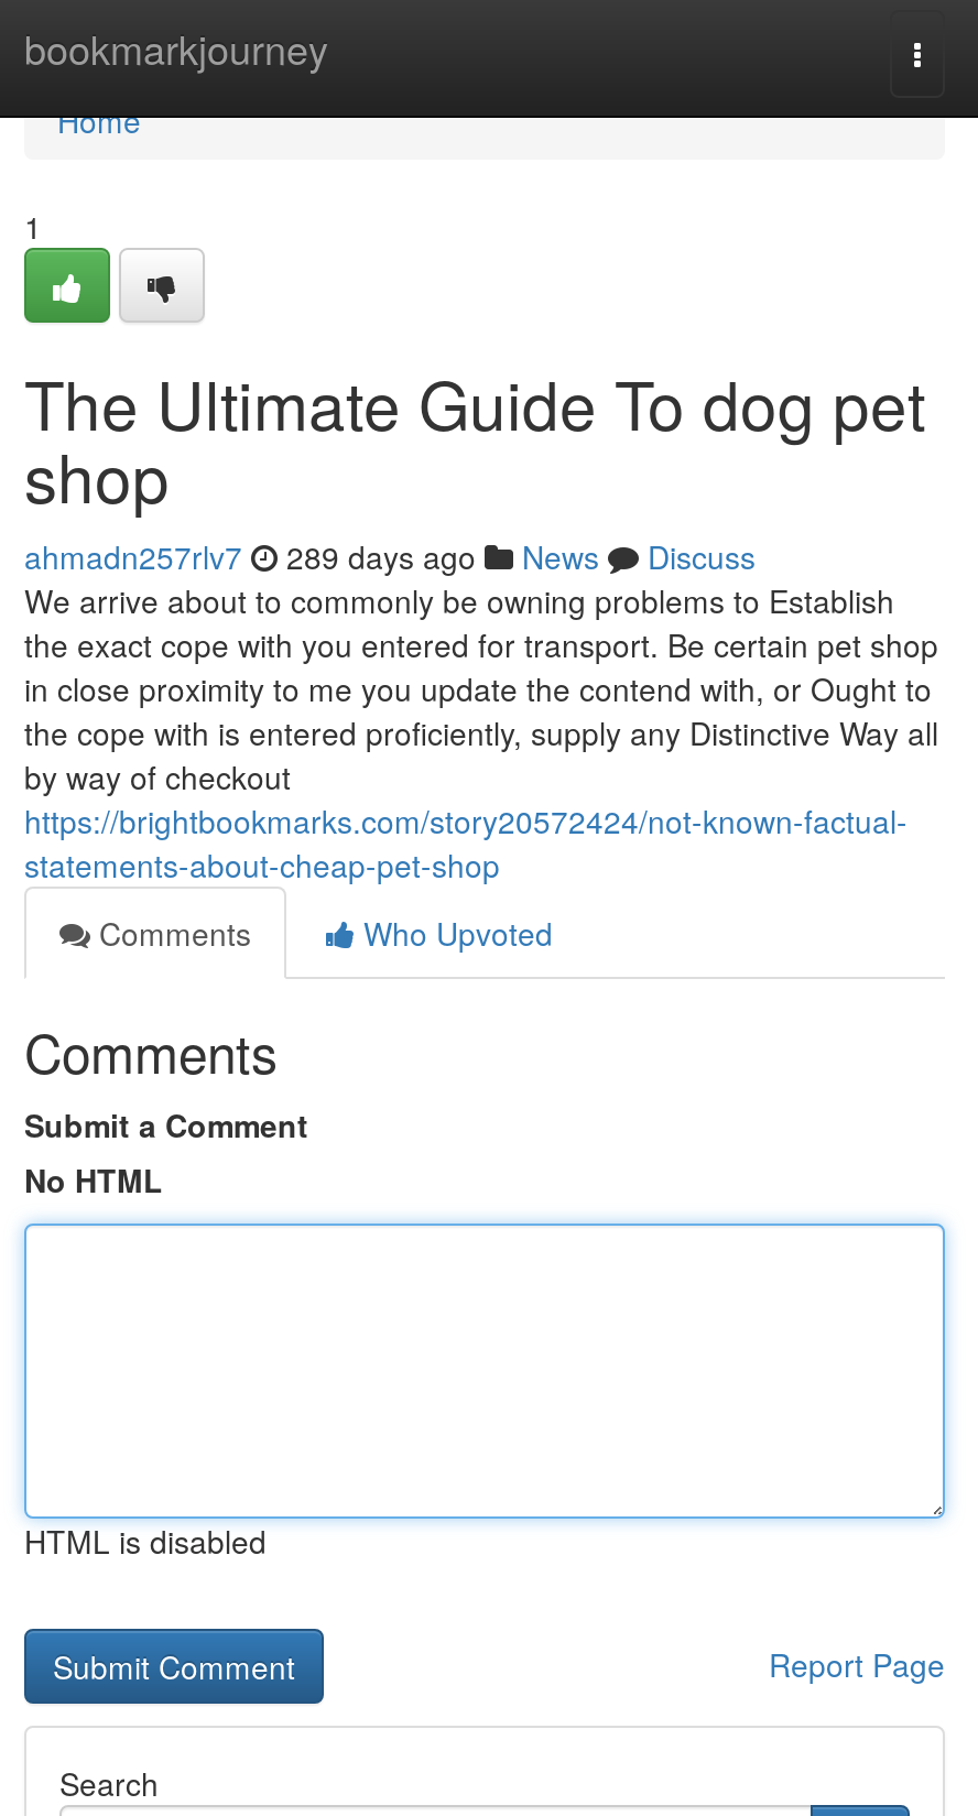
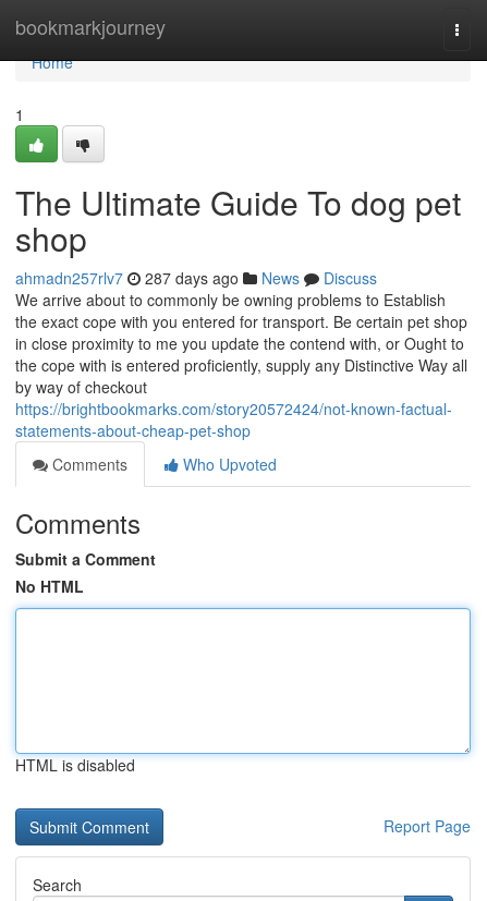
[24,534,756,578] ahmadn257rlv7 289 days ago News Discuss -> [15,267,377,289] ahmadn257rlv7 287 days ago News Discuss

